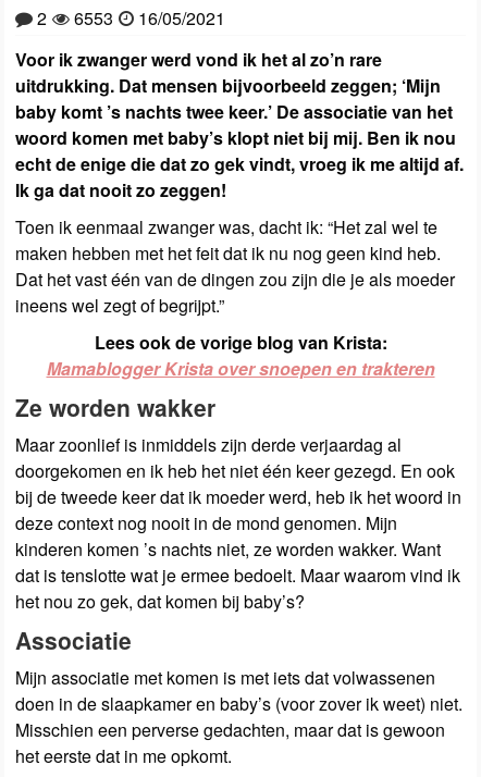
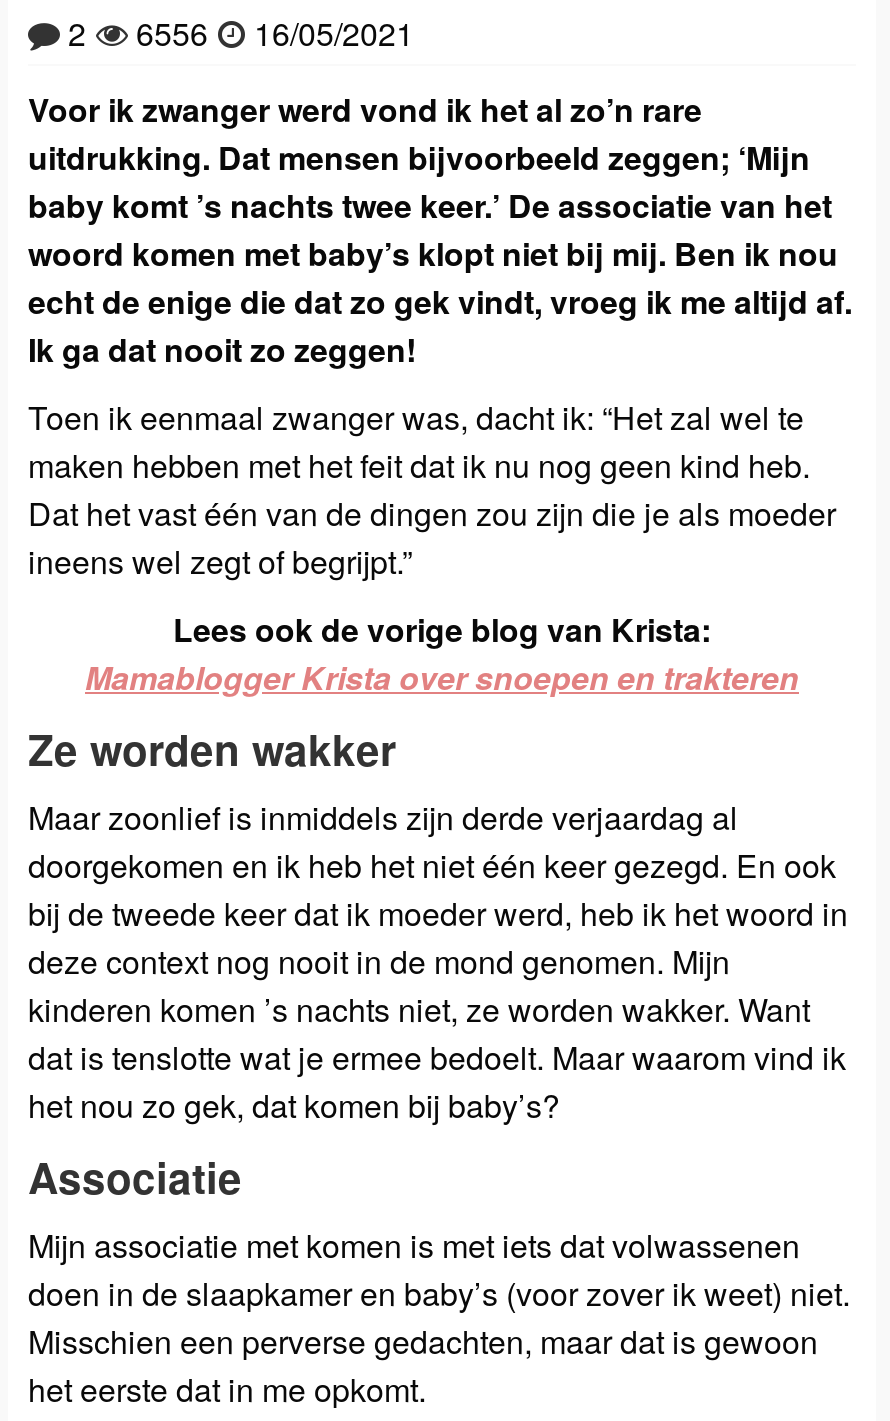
[33,5,225,30] 2 6553 16/05/2021 -> [60,10,414,56] 2 6556 16/05/2021

